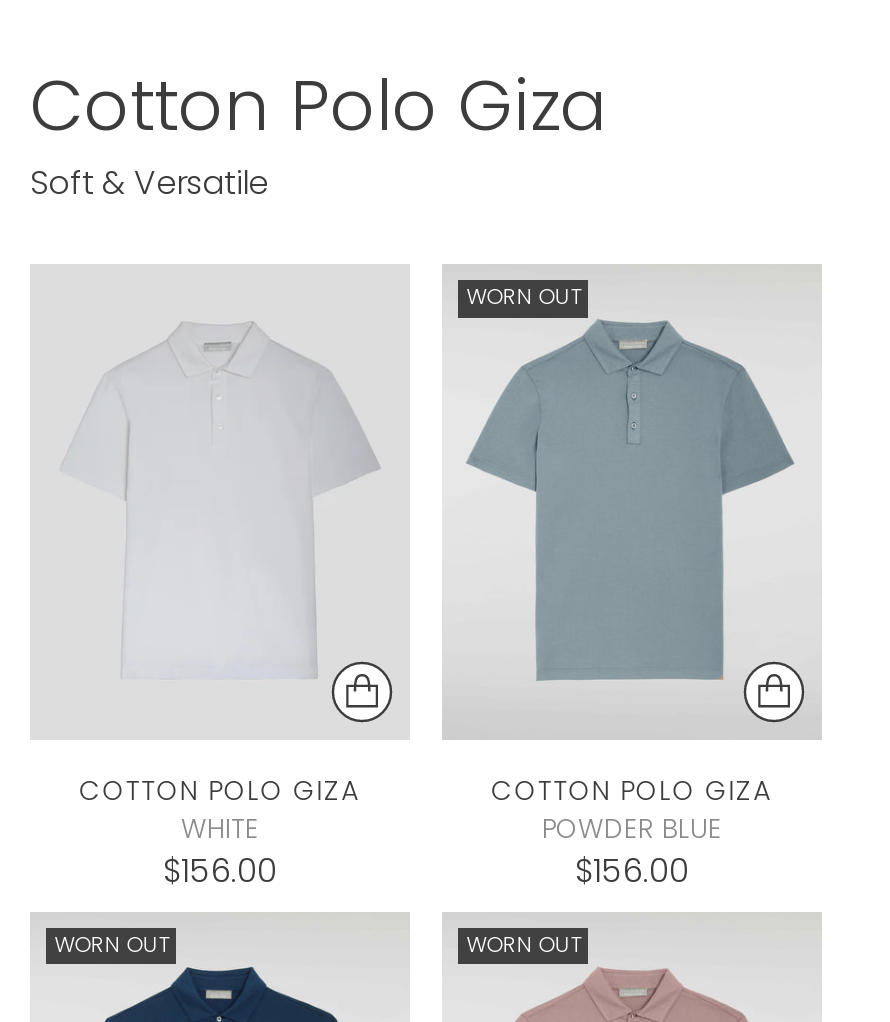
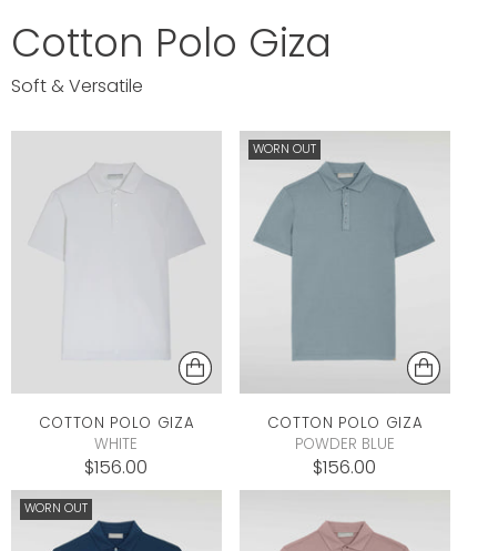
[466,930,580,960] WORN OUT -> none

